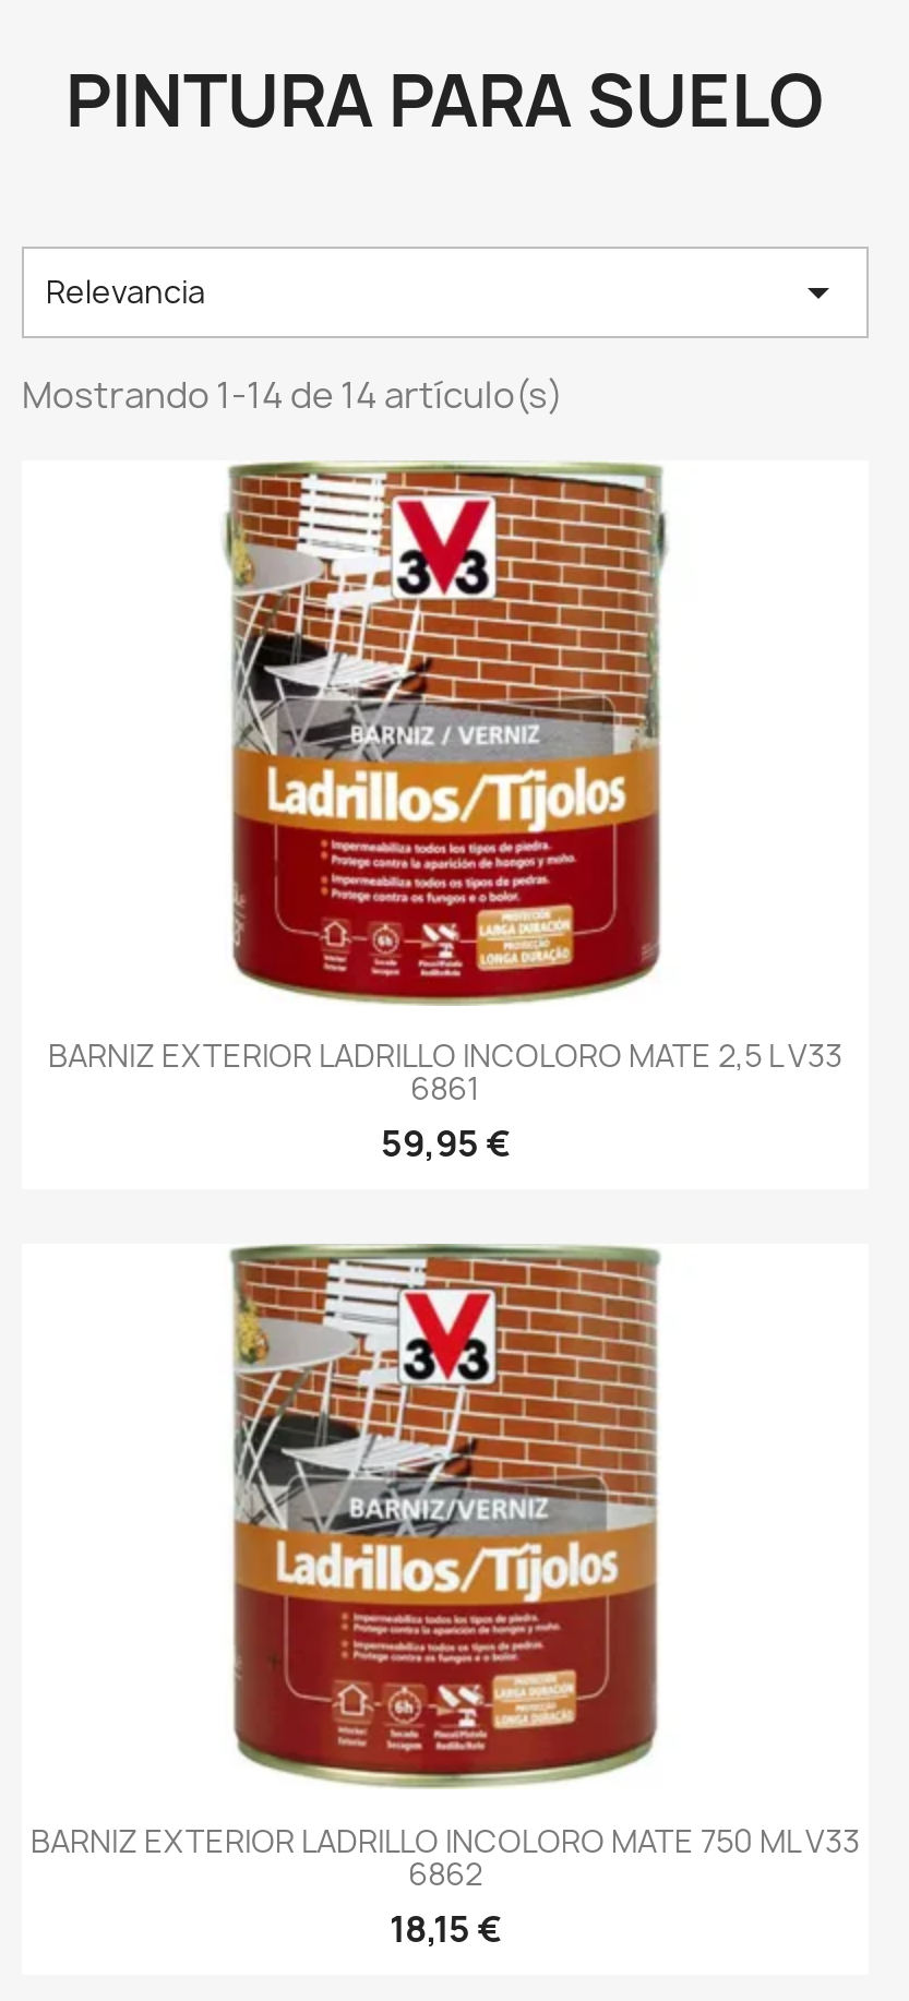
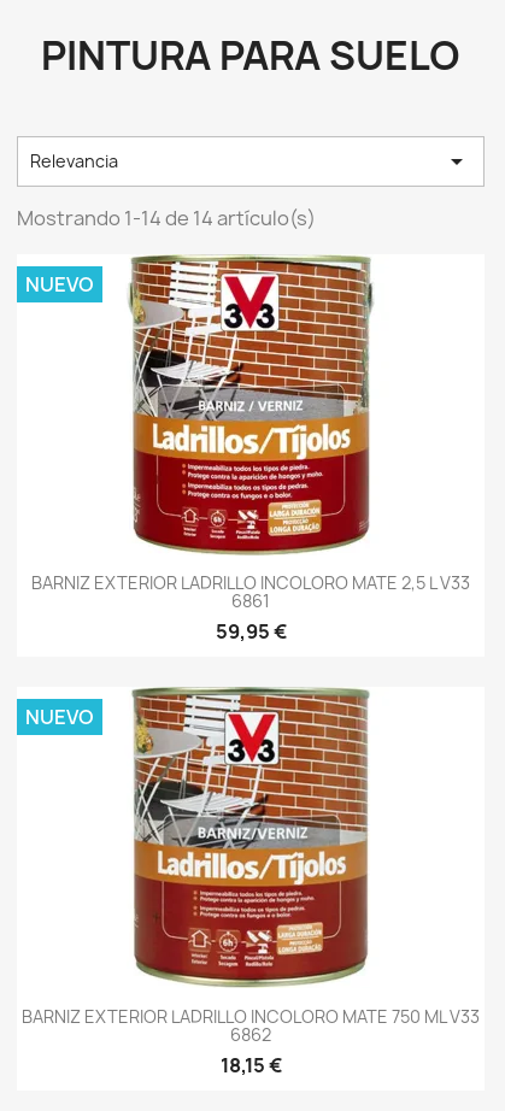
none -> [25,271,94,298] NUEVO
none -> [25,704,94,731] NUEVO

